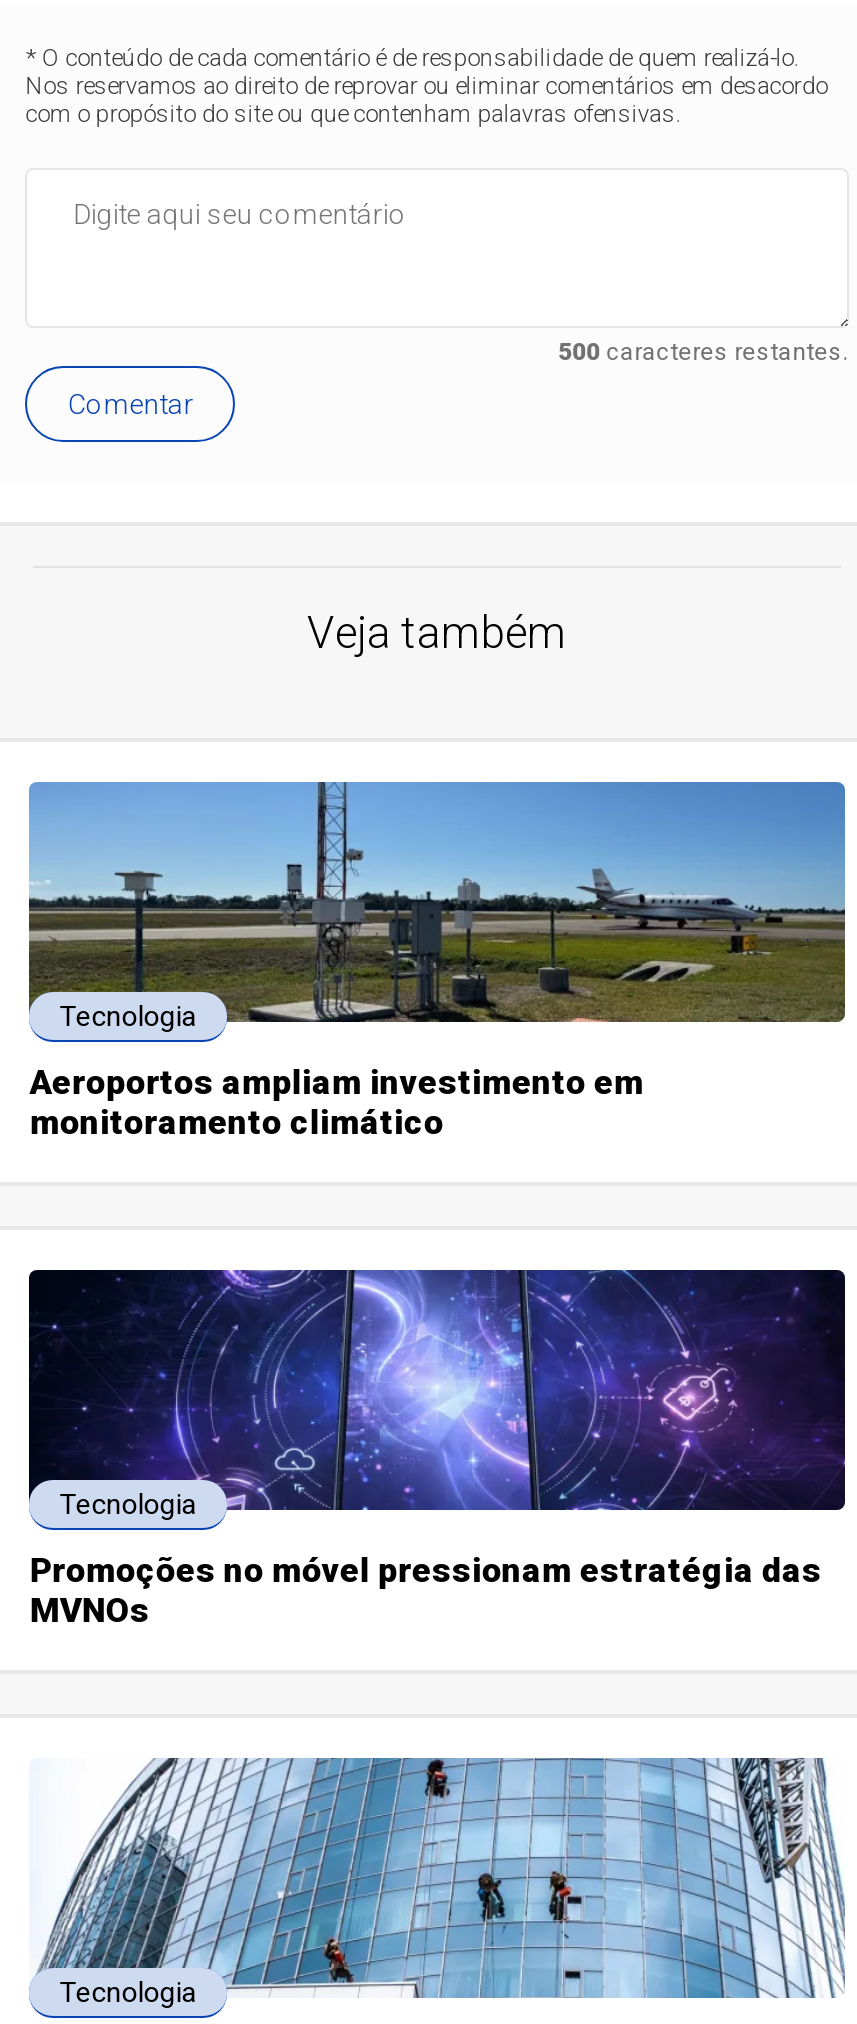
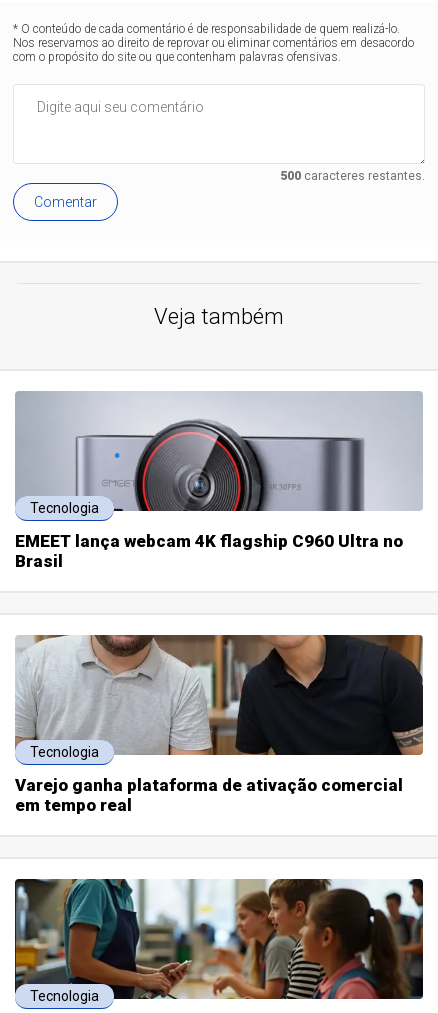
[29,782,847,1142] [image] | Aeroportos ampliam investimento em | monitoramento climático -> [15,391,423,571] [image] | EMEET lança webcam 4K flagship C960 Ultra no | Brasil
[27,1268,847,1630] [image] | Promoções no móvel pressionam estratégia das | MVNOs -> [14,634,424,815] [image] | Varejo ganha plataforma de ativação comercial | em tempo real
[29,1756,845,2000] [image] -> [14,878,424,1000] [image]

